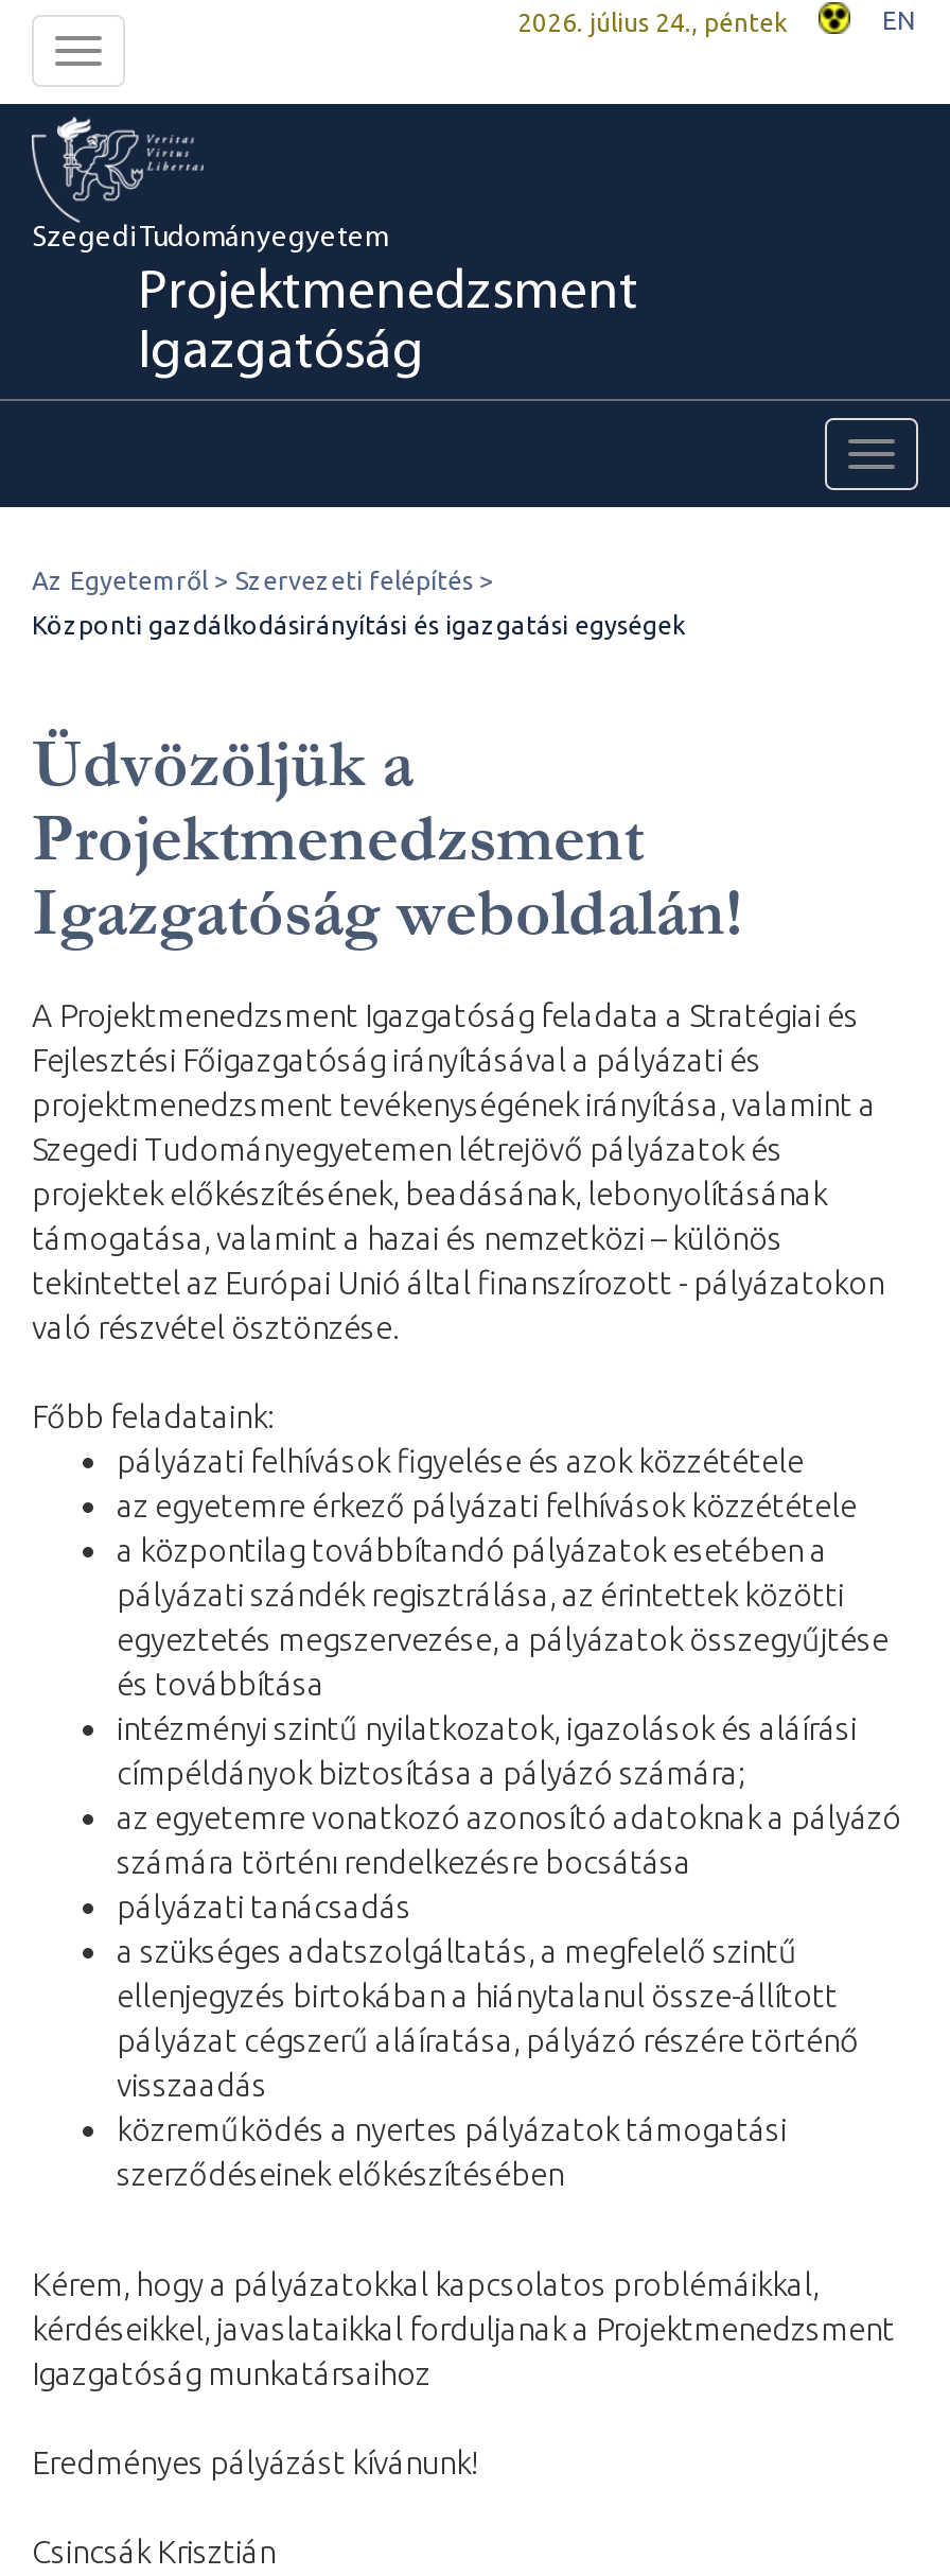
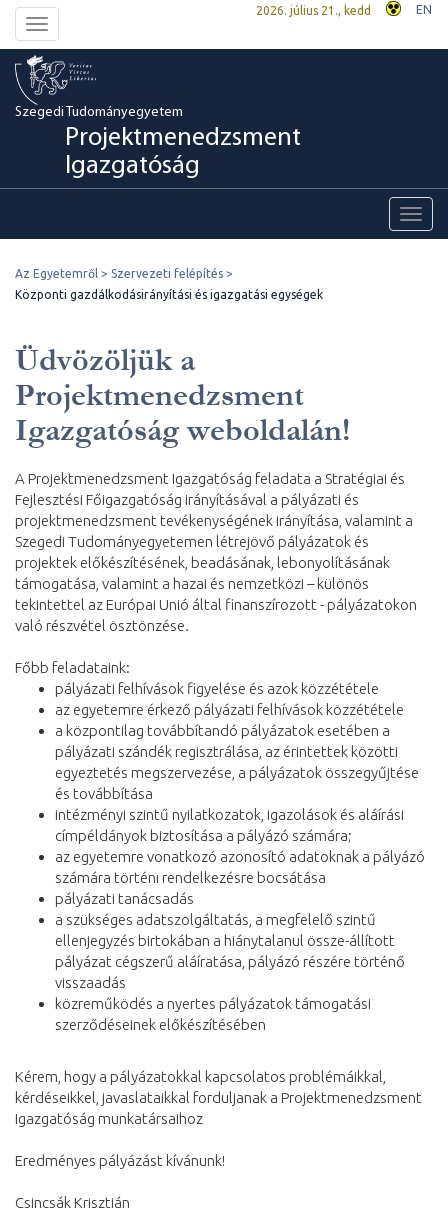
[517,8,787,36] 2026. július 24., péntek -> [256,4,371,17] 2026. július 21., kedd

